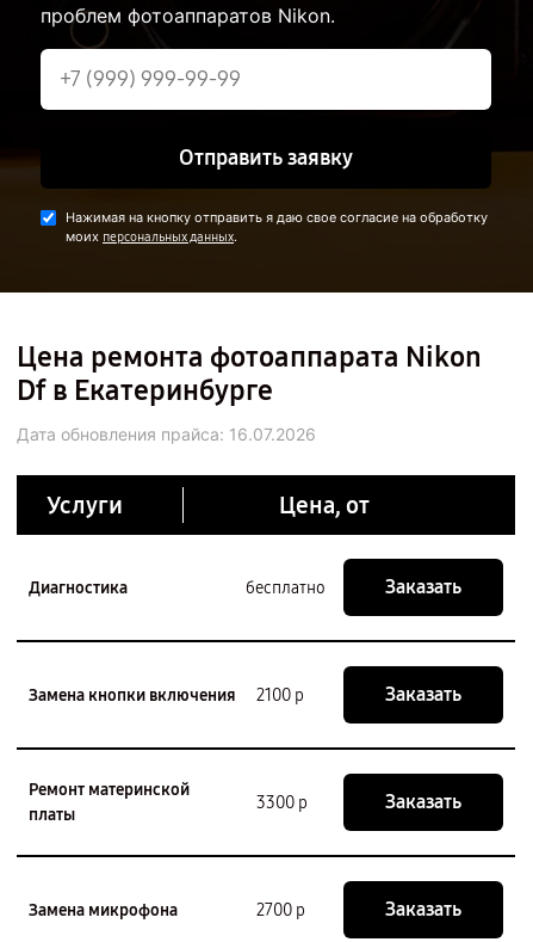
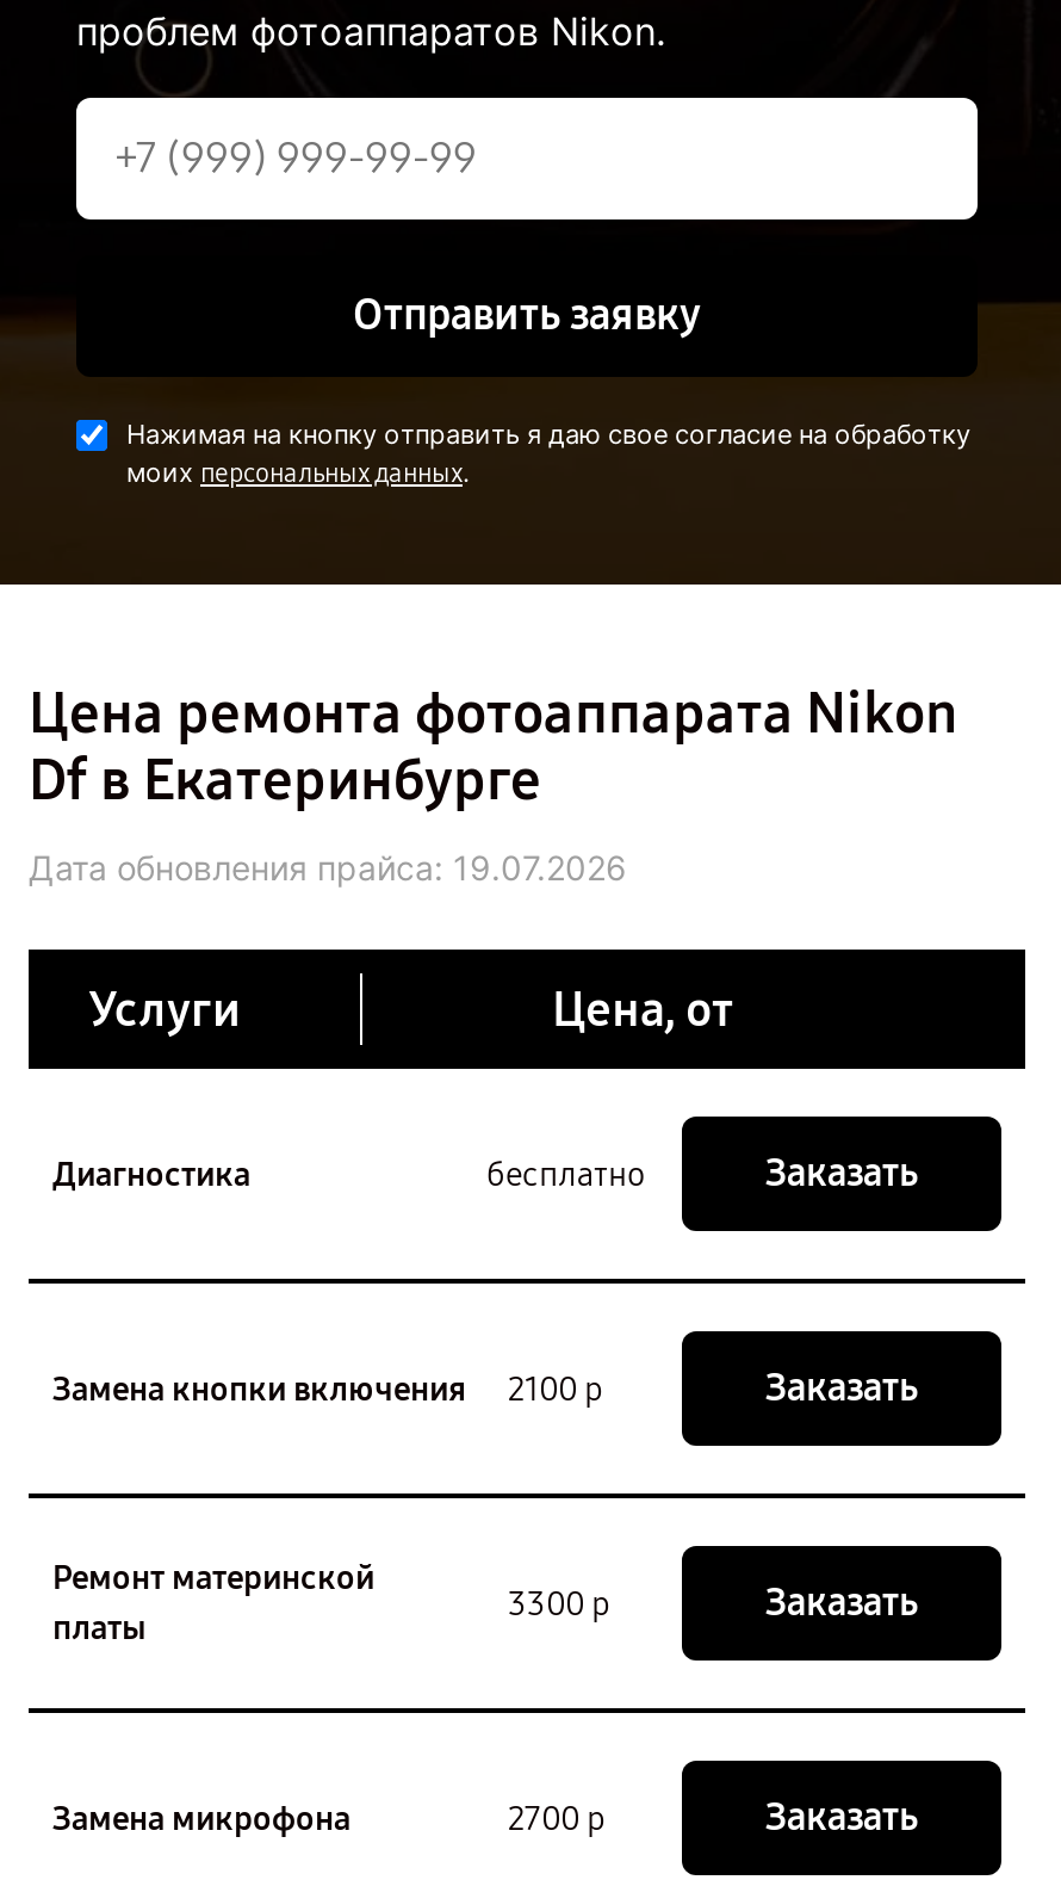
[17,424,316,444] Дата обновления прайса: 16.07.2026 -> [29,847,627,888] Дата обновления прайса: 19.07.2026

